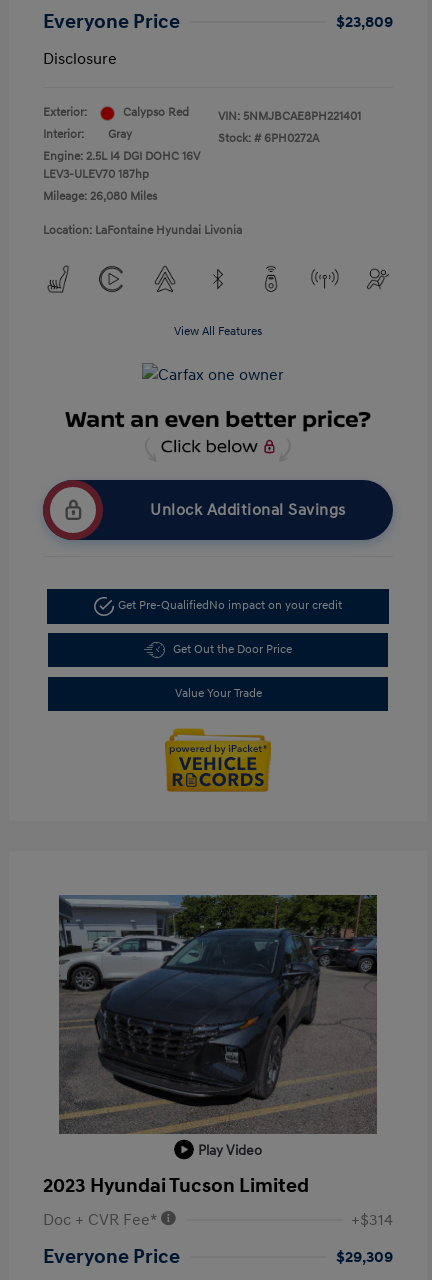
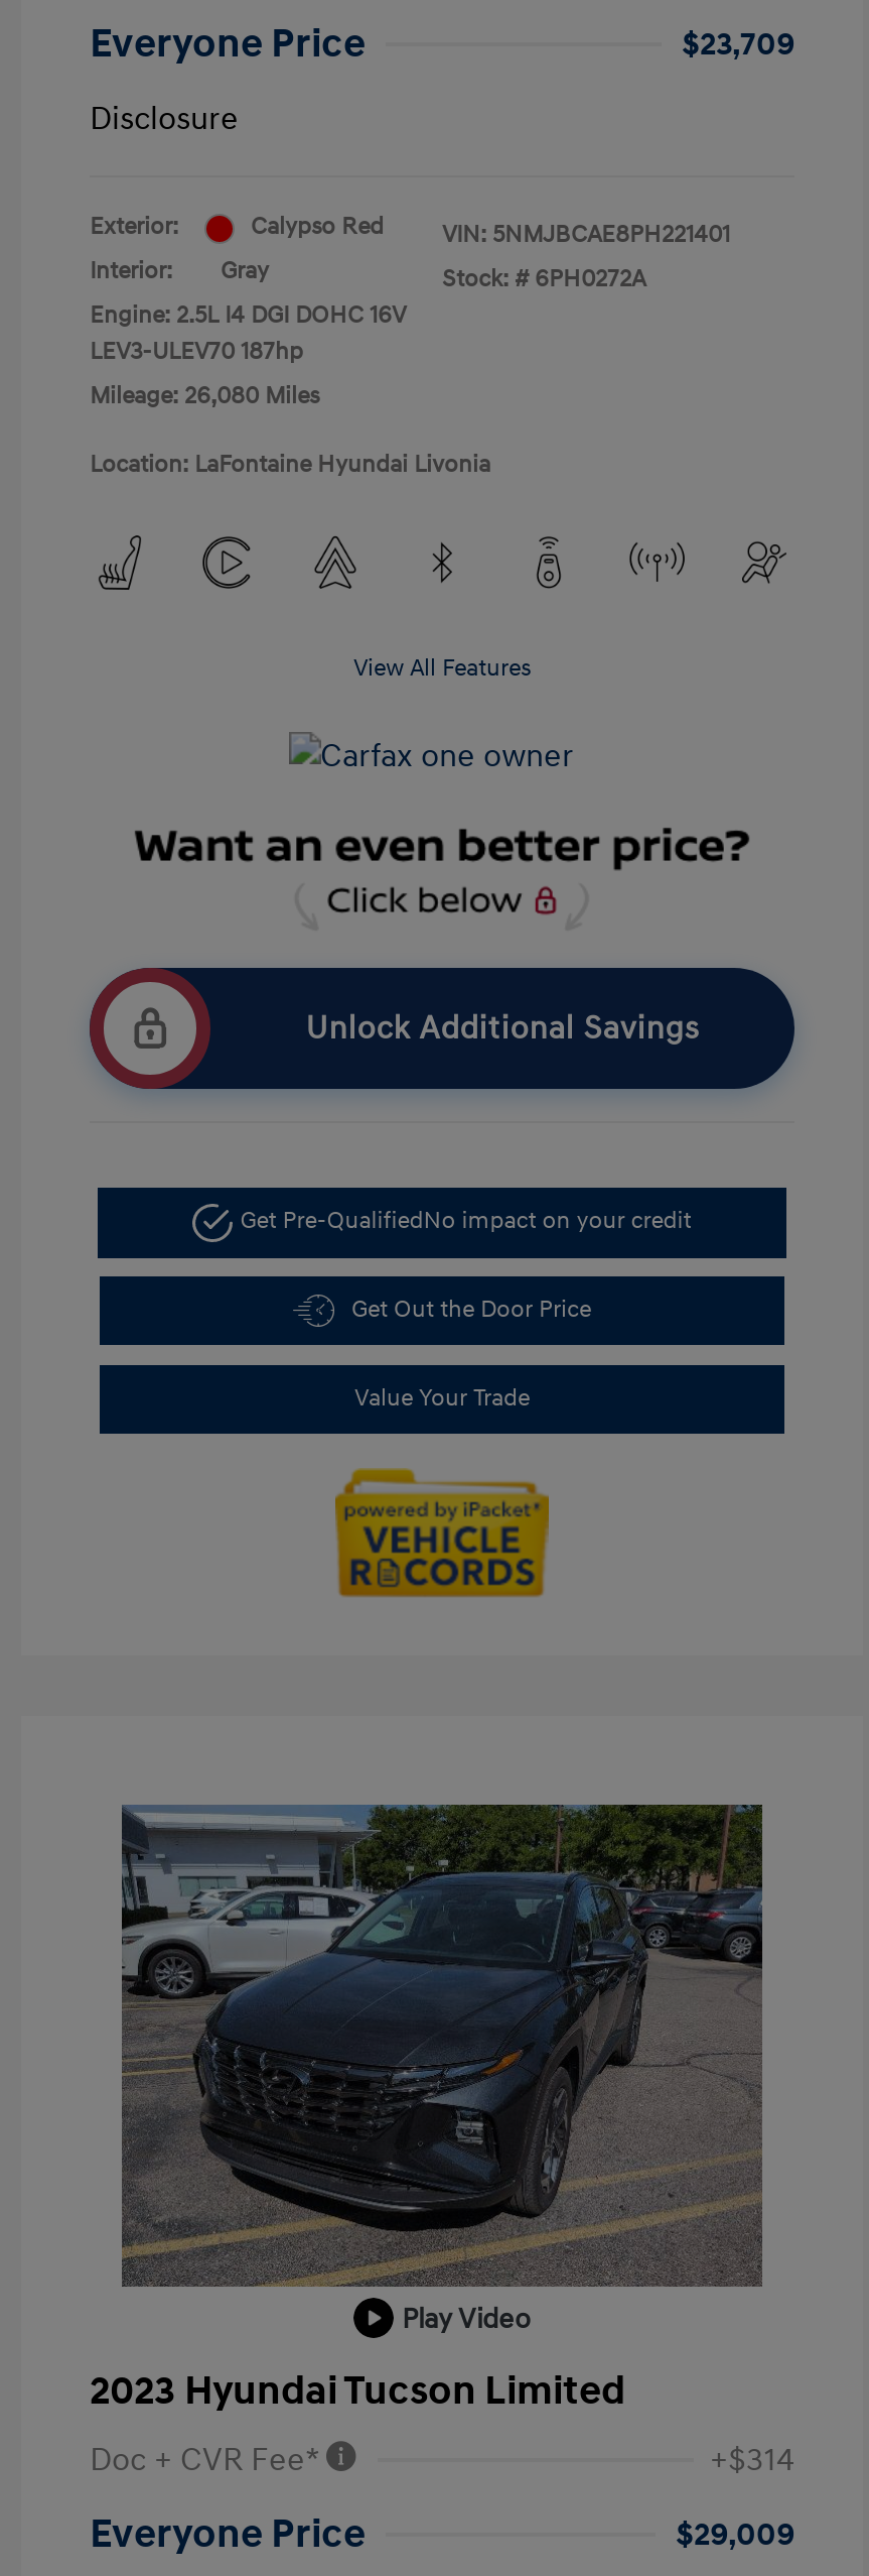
[336,12,393,32] $23,809 -> [682,24,794,65] $23,709
[336,1247,393,1267] $29,309 -> [676,2514,794,2554] $29,009

